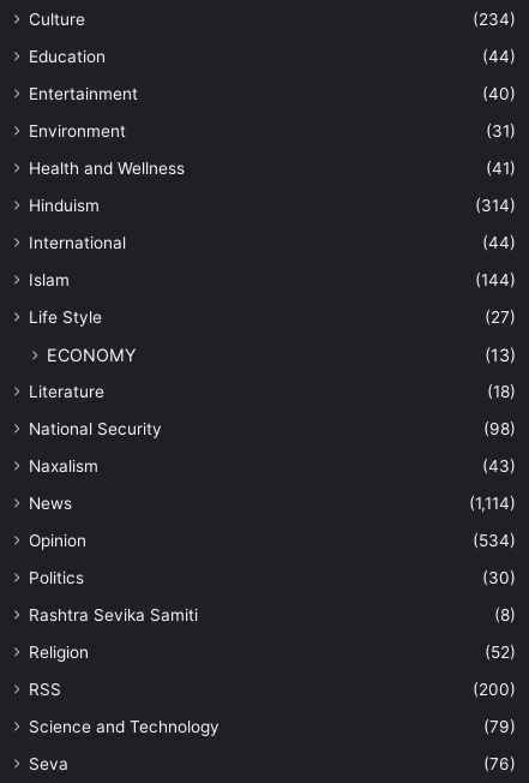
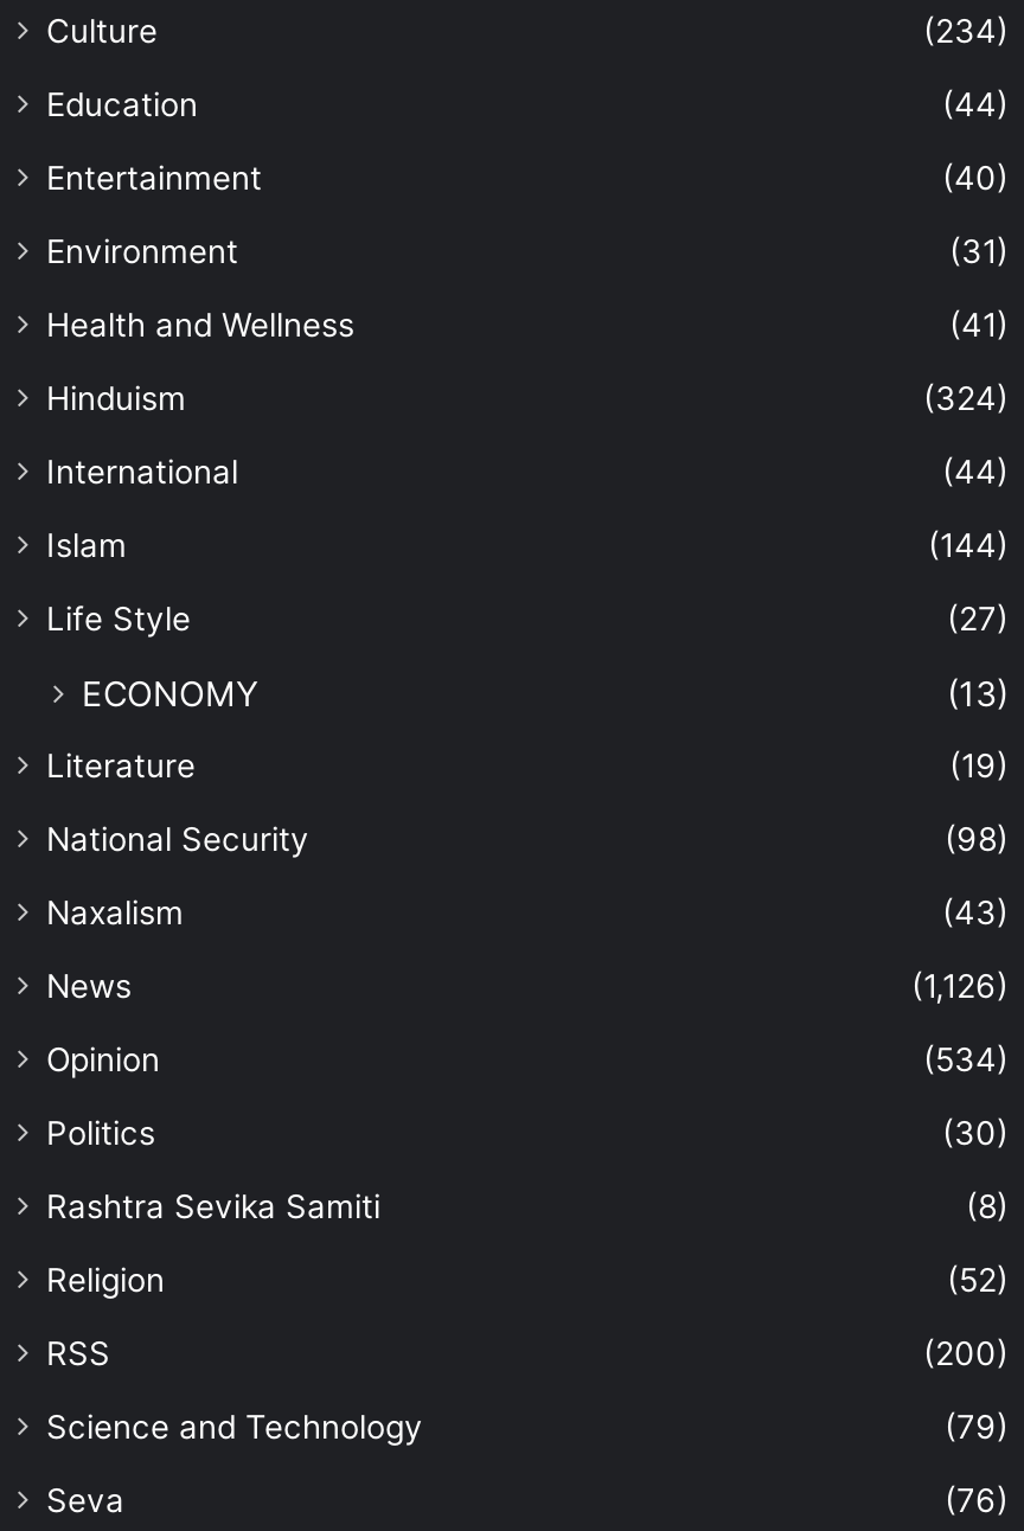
[475,196,516,215] (314) -> [923,379,1009,417] (324)
[487,382,516,401] (18) -> [949,746,1009,784] (19)
[469,493,516,513] (1,114) -> [911,966,1009,1004] (1,126)

